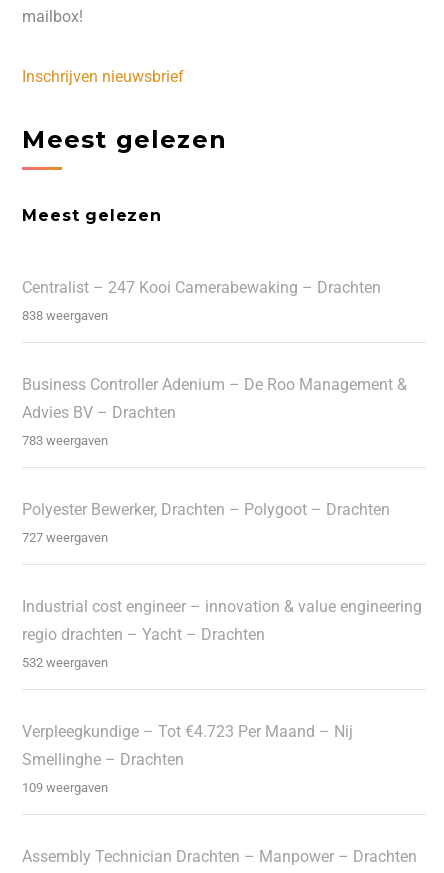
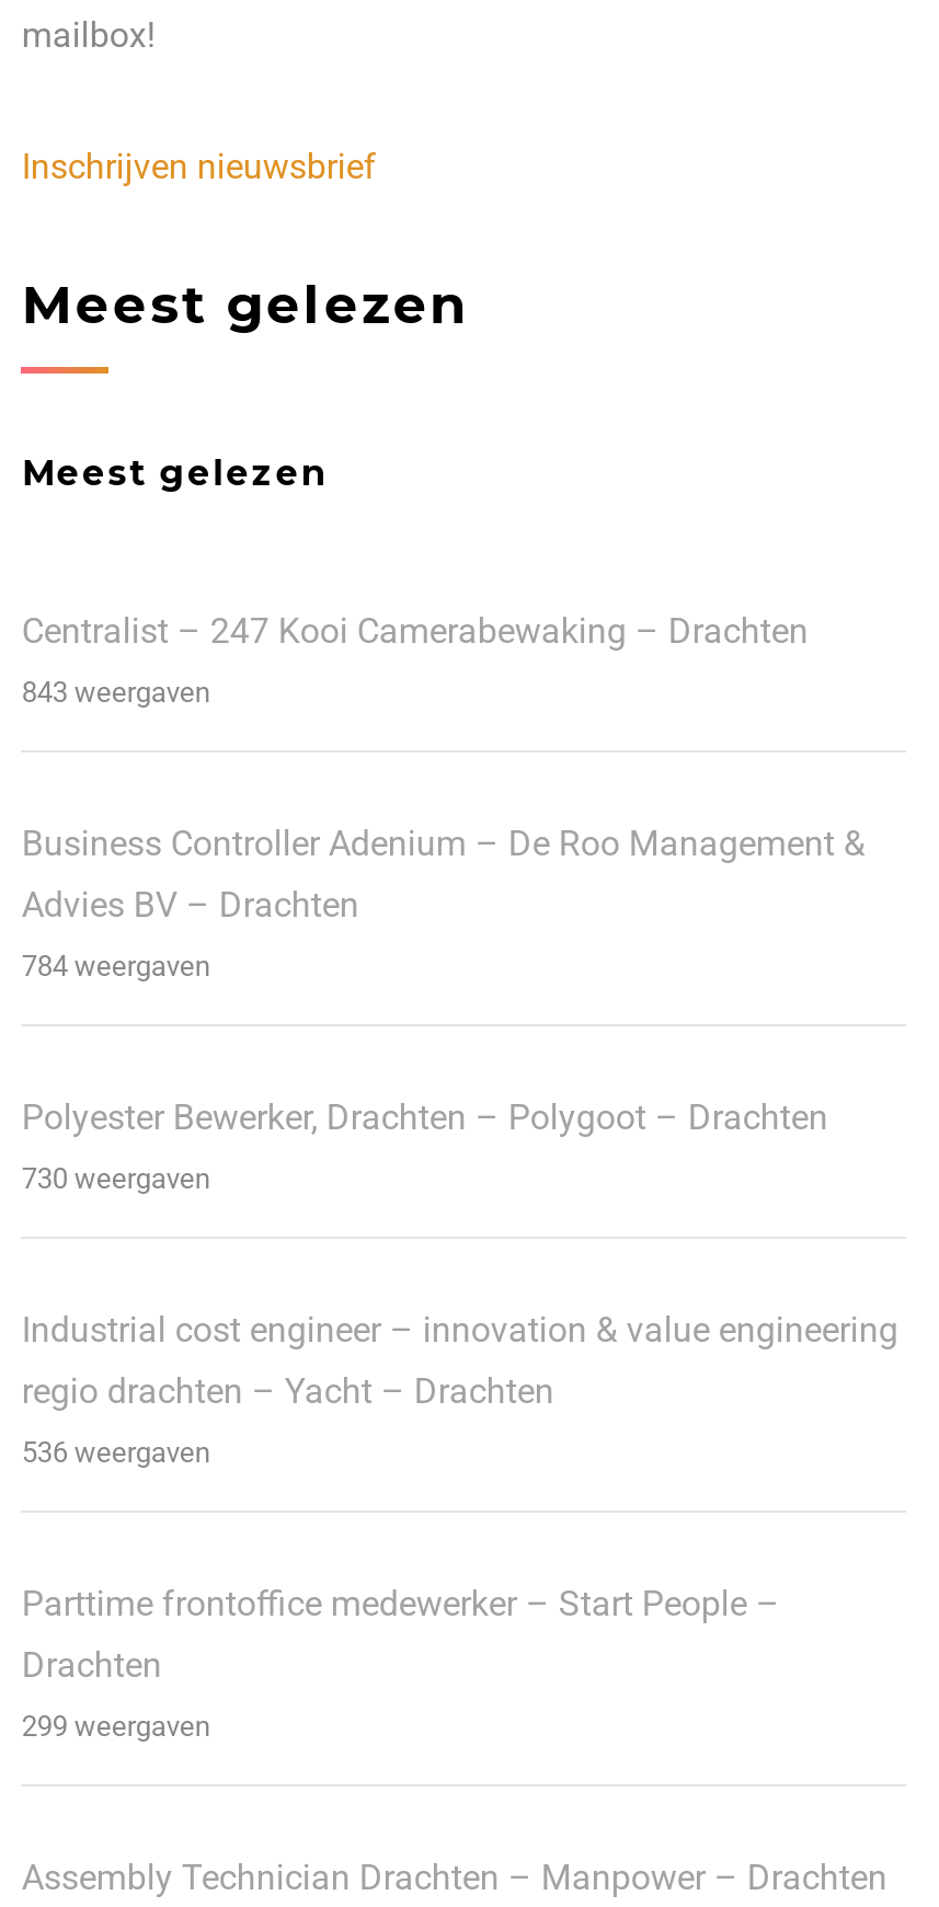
[22,308,108,323] 838 weergaven -> [22,675,210,707] 843 weergaven
[22,433,108,448] 783 weergaven -> [22,948,210,981] 784 weergaven
[22,530,108,545] 727 weergaven -> [22,1161,210,1194] 730 weergaven
[22,655,108,670] 532 weergaven -> [22,1435,210,1468] 536 weergaven
[22,722,353,741] Verpleegkundige – Tot €4.723 Per Maand – Nij -> [22,1581,780,1623] Parttime frontoffice medewerker – Start People –
[22,750,184,769] Smellinghe – Drachten -> [22,1643,162,1684] Drachten
[22,780,108,795] 109 weergaven -> [22,1709,210,1741] 299 weergaven

